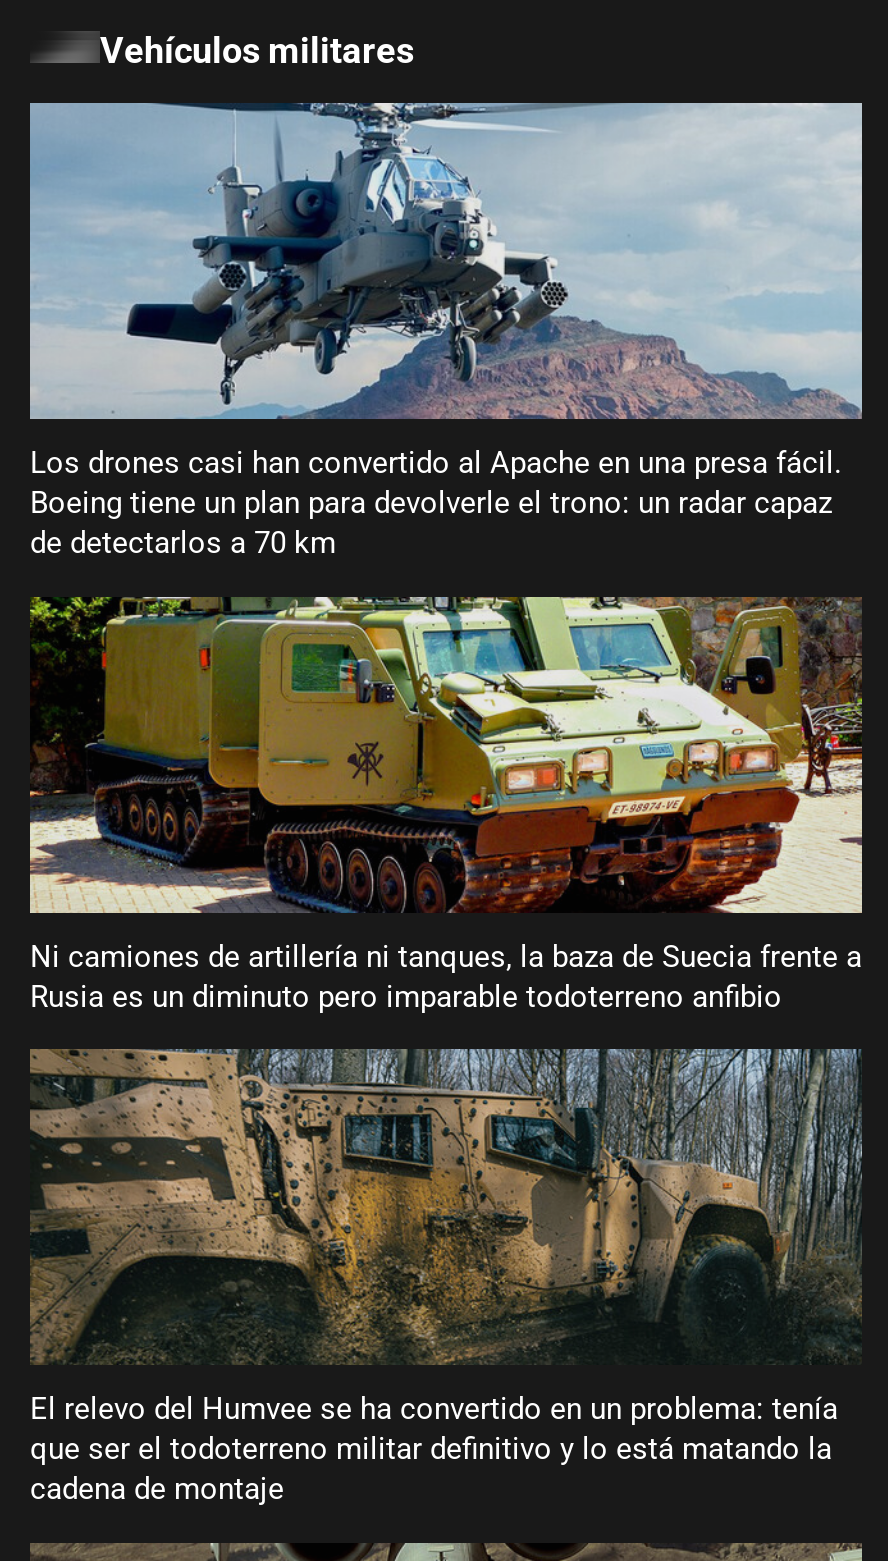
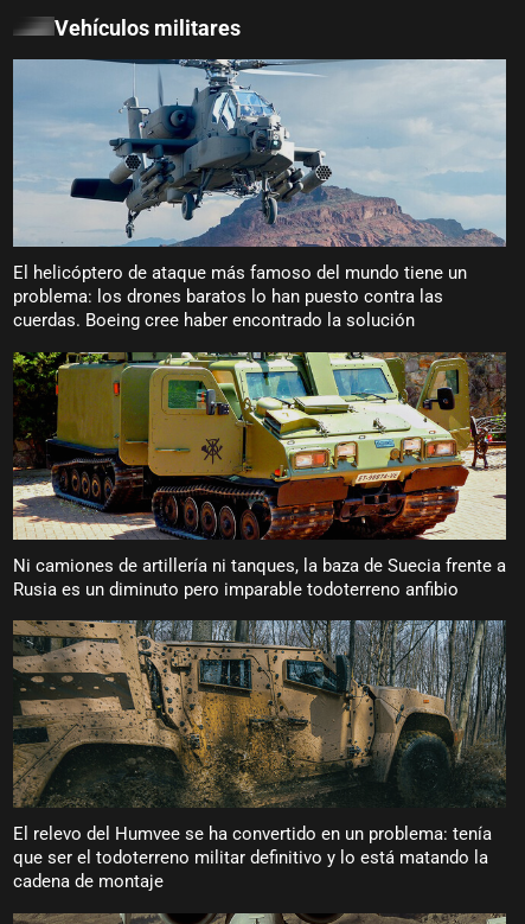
[30,446,842,562] Los drones casi han convertido al Apache en una presa fácil. | Boeing tiene un plan para devolverle el trono: un radar capaz | de detectarlos a 70 km -> [13,263,467,331] El helicóptero de ataque más famoso del mundo tiene un | problema: los drones baratos lo han puesto contra las | cuerdas. Boeing cree haber encontrado la solución

